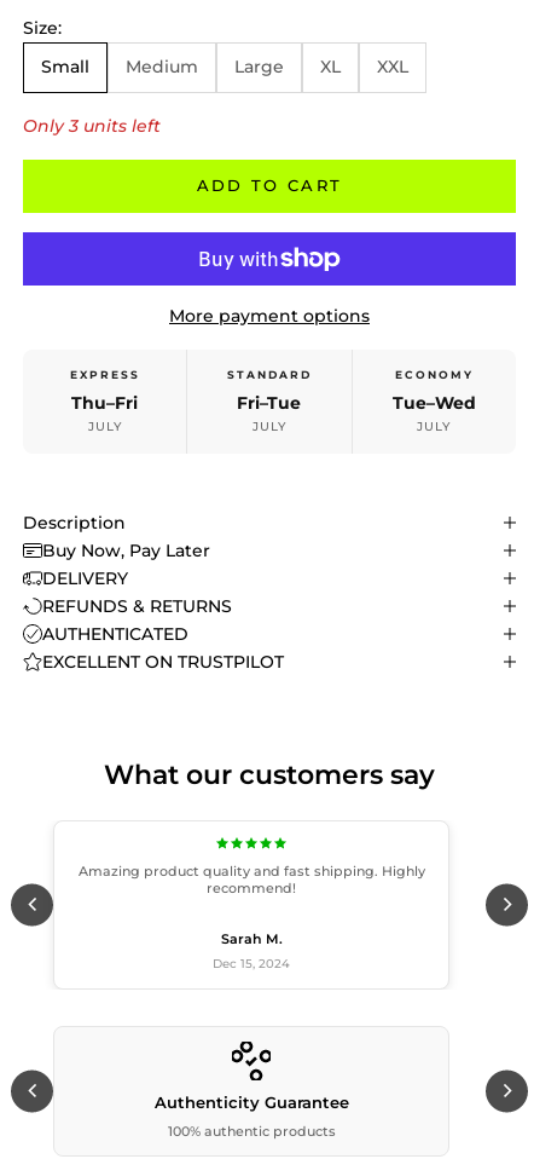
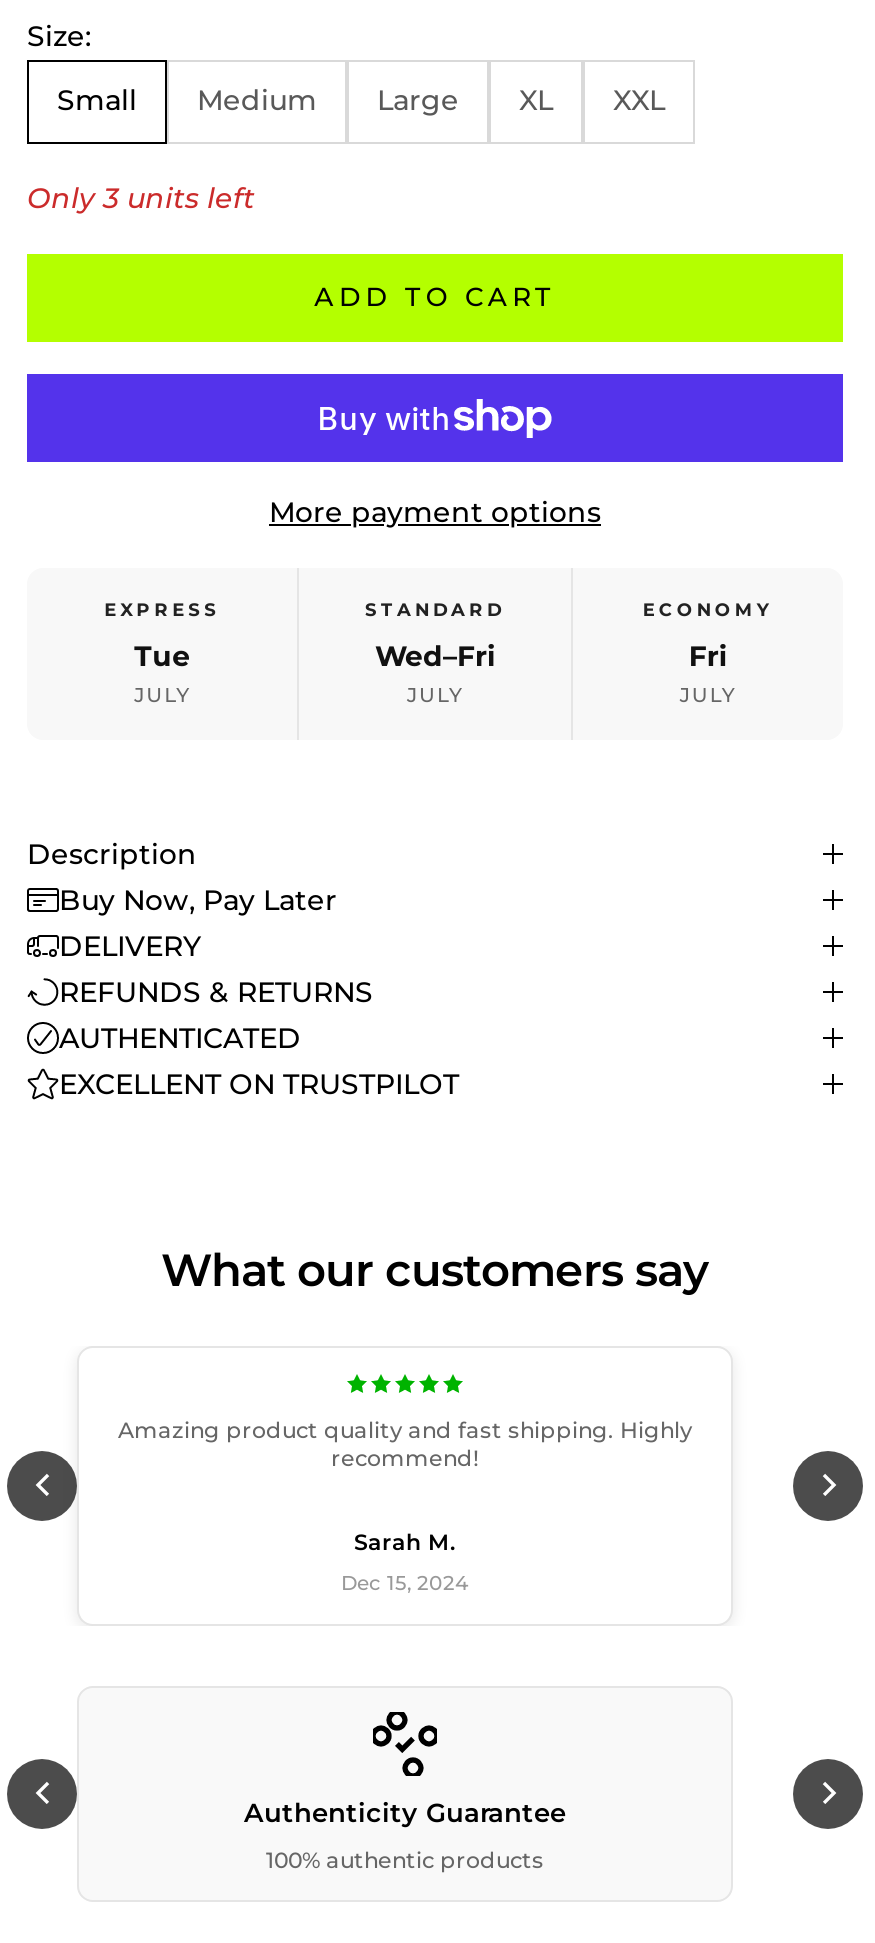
[72,391,138,413] Thu–Fri -> [134,637,190,673] Tue
[237,391,301,413] Fri–Tue -> [375,637,495,673] Wed–Fri
[392,391,476,413] Tue–Wed -> [689,637,727,673] Fri

